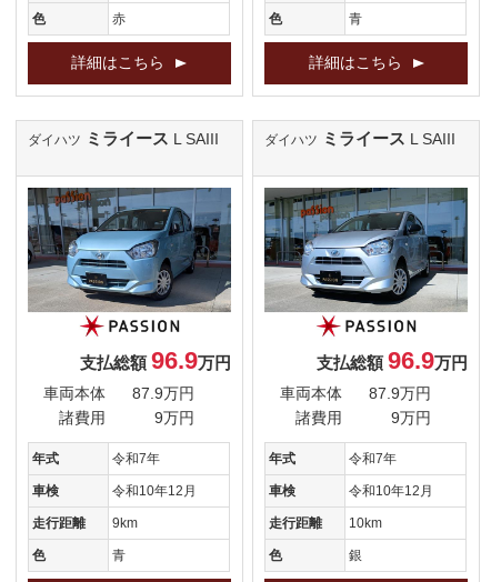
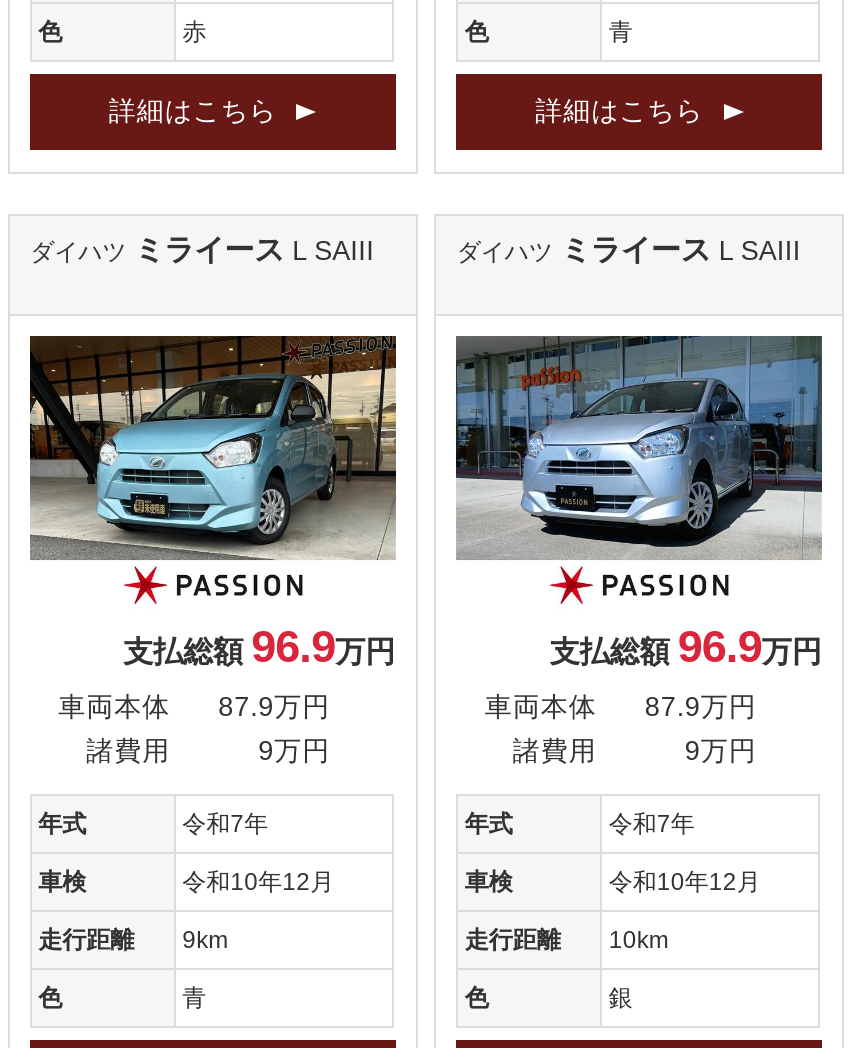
[27,187,232,312] [image] -> [28,335,398,559] [image]

